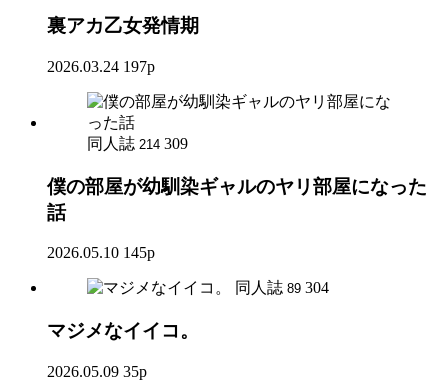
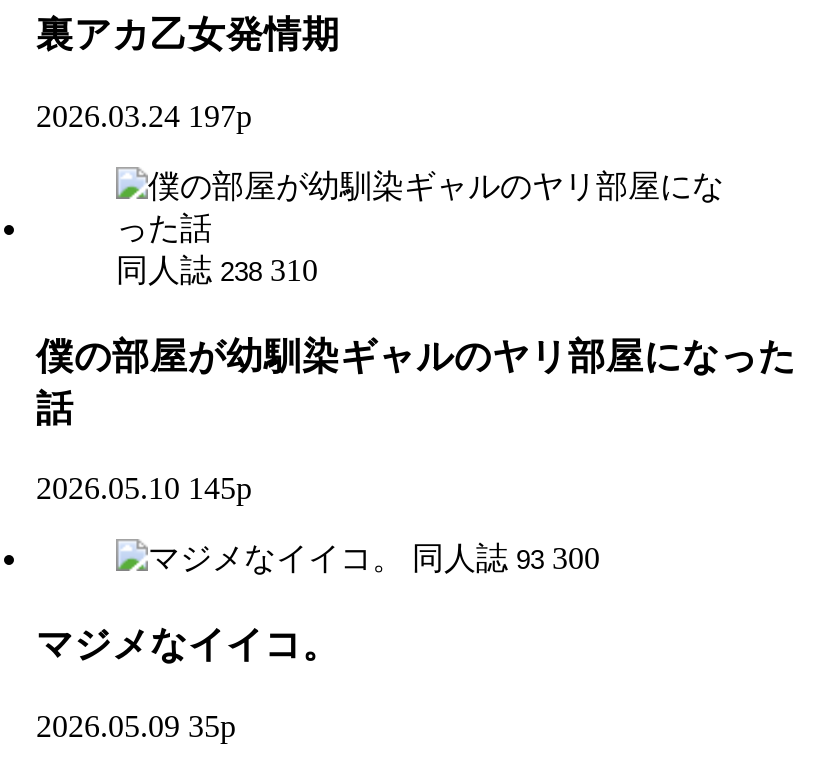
[87,135,188,152] 同人誌 214 309 -> [116,253,318,287] 同人誌 238 310
[235,279,329,296] 同人誌 89 304 -> [412,542,600,576] 同人誌 93 300

